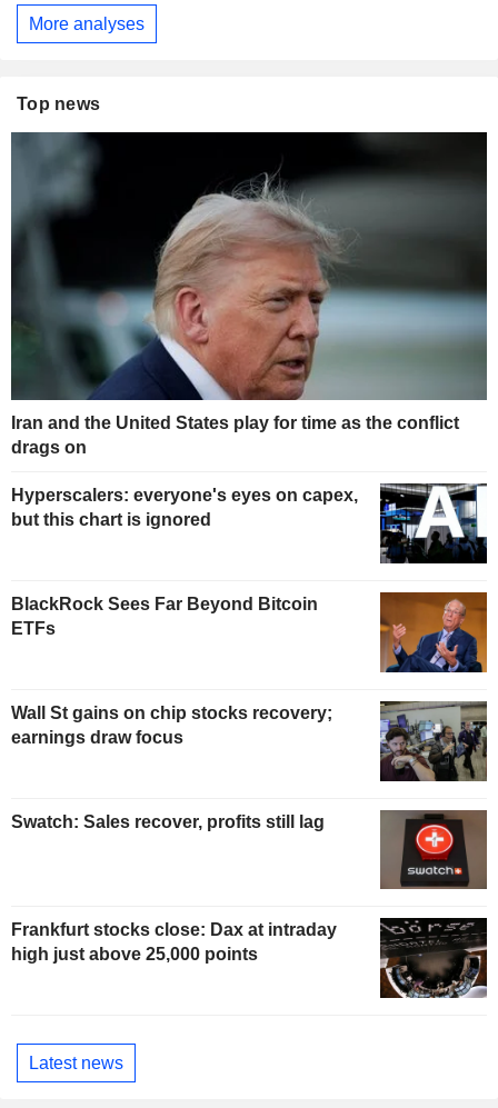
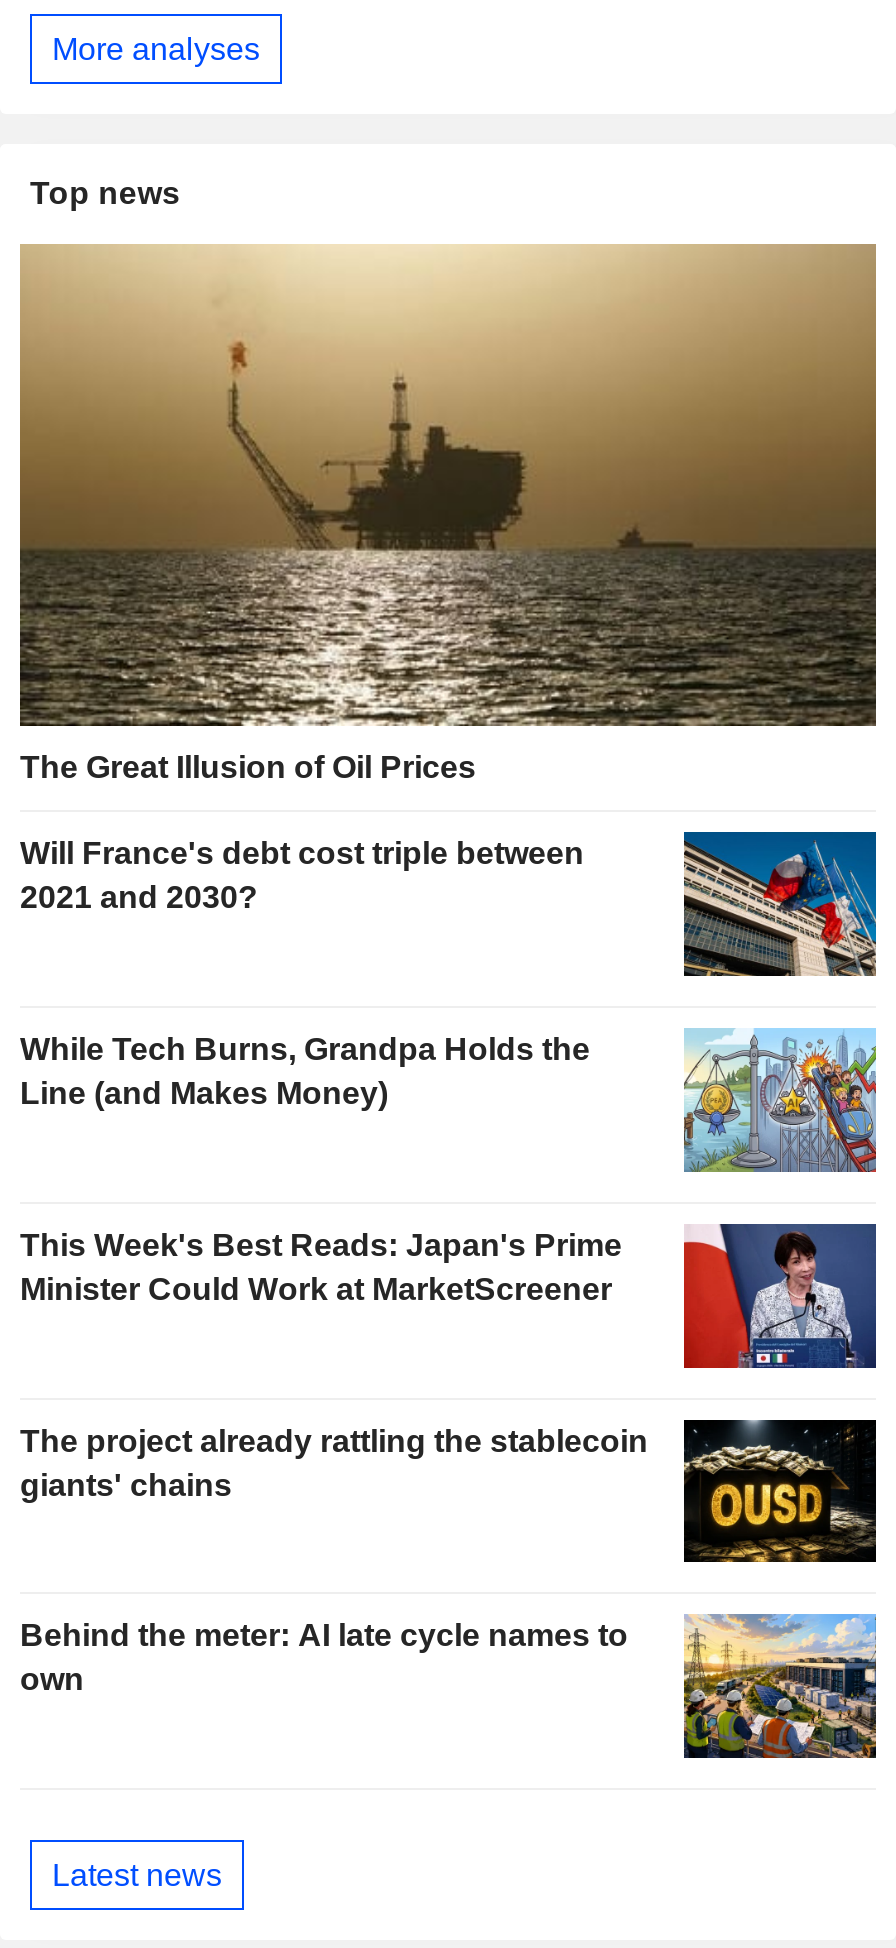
[10,131,488,457] [image] | Iran and the United States play for time as the conflict | drags on -> [18,242,878,784] [image] | The Great Illusion of Oil Prices
[11,486,358,529] Hyperscalers: everyone's eyes on capex, | but this chart is ignored -> [20,836,584,914] Will France's debt cost triple between | 2021 and 2030?
[380,482,488,565] [image] -> [682,830,878,978] [image]
[11,594,318,638] BlackRock Sees Far Beyond Bitcoin | ETFs -> [20,1032,590,1110] While Tech Burns, Grandpa Holds the | Line (and Makes Money)
[379,591,488,673] [image] -> [682,1028,878,1174] [image]
[11,703,332,746] Wall St gains on chip stocks recovery; | earnings draw focus -> [20,1227,622,1305] This Week's Best Reads: Japan's Prime | Minister Could Work at MarketScreener
[379,700,487,782] [image] -> [682,1224,876,1370] [image]
[11,812,325,831] Swatch: Sales recover, profits still lag -> [20,1423,648,1501] The project already rattling the stablecoin | giants' chains
[379,809,488,890] [image] -> [682,1418,878,1564] [image]
[11,917,487,999] [image] | Frankfurt stocks close: Dax at intraday | high just above 25,000 points -> [20,1612,878,1760] [image] | Behind the meter: AI late cycle names to | own

